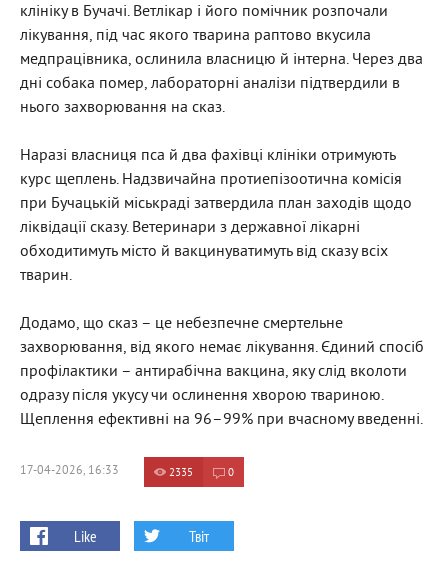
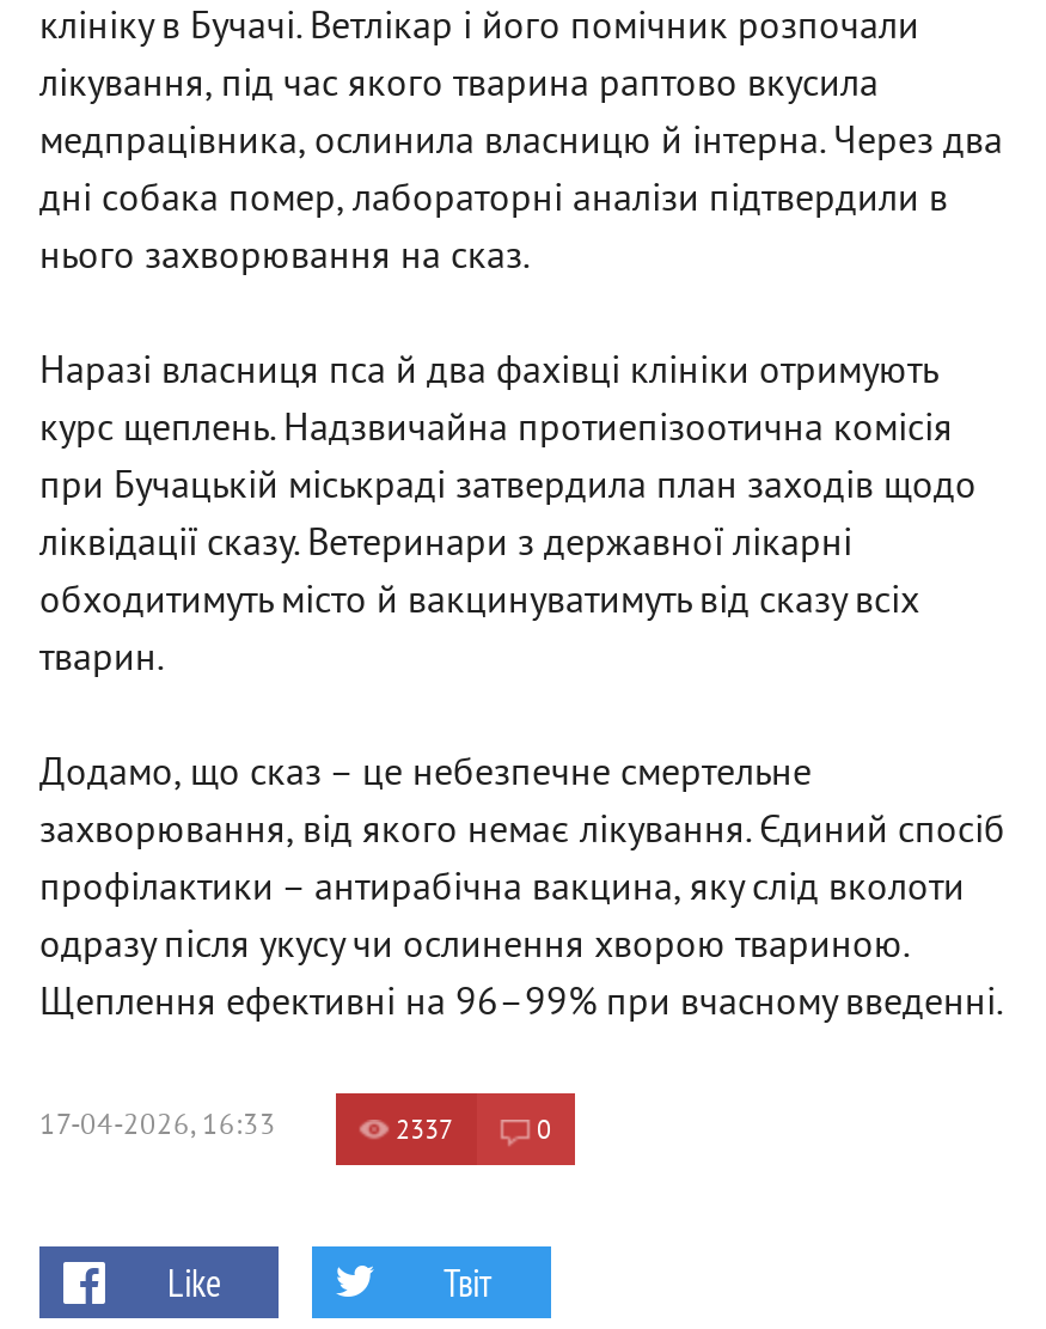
[169,466,193,480] 2335 -> [396,1114,453,1148] 2337

